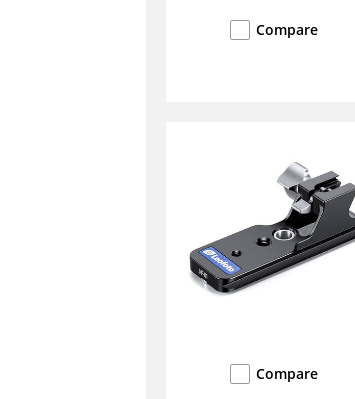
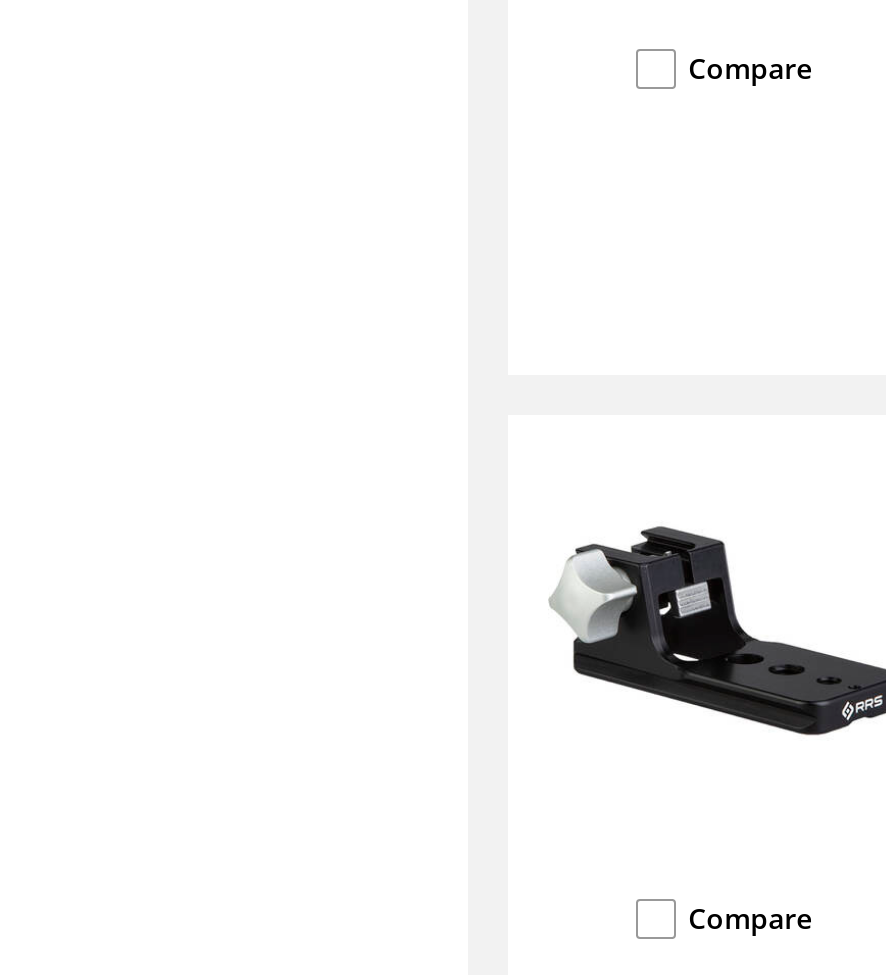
[189,162,352,296] [image] -> [548,497,880,737] [image]

